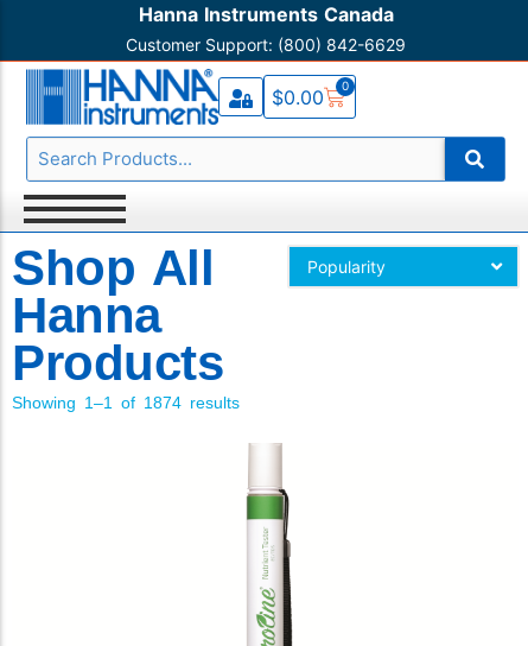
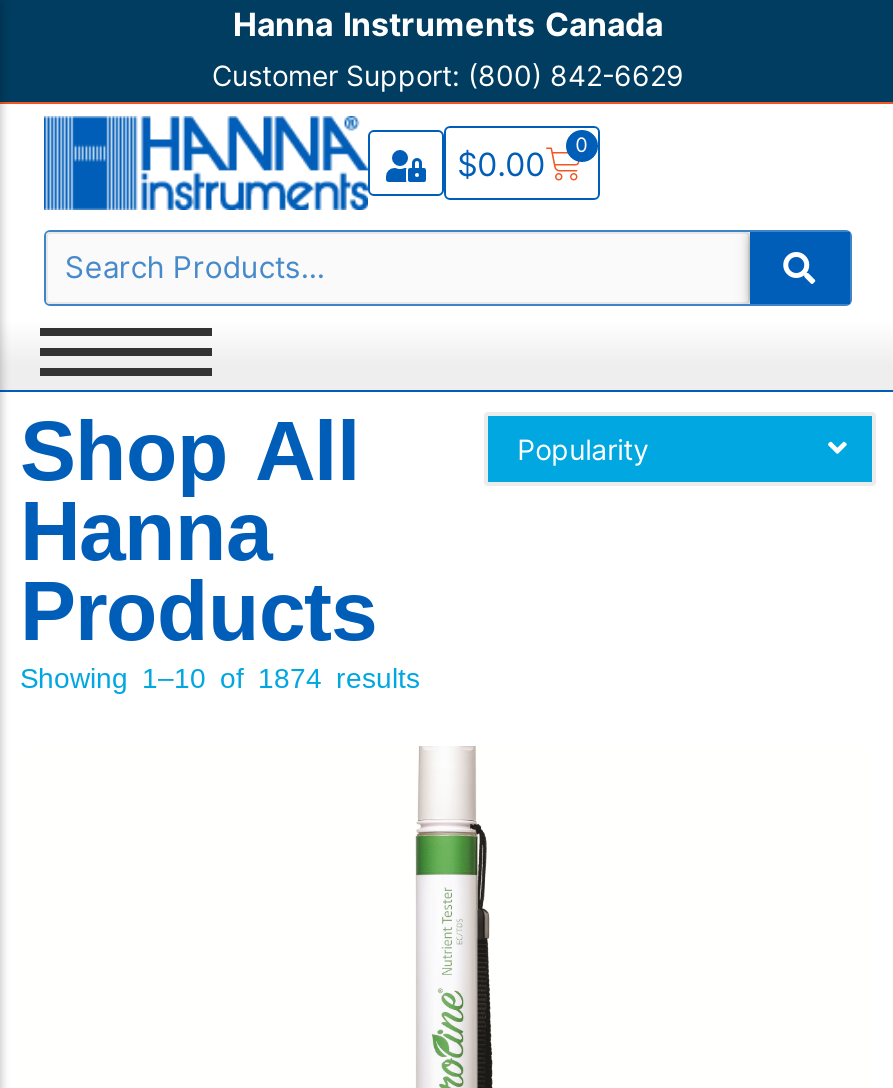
[12,393,240,412] Showing 1–1 of 1874 results -> [20,661,420,693] Showing 1–10 of 1874 results

